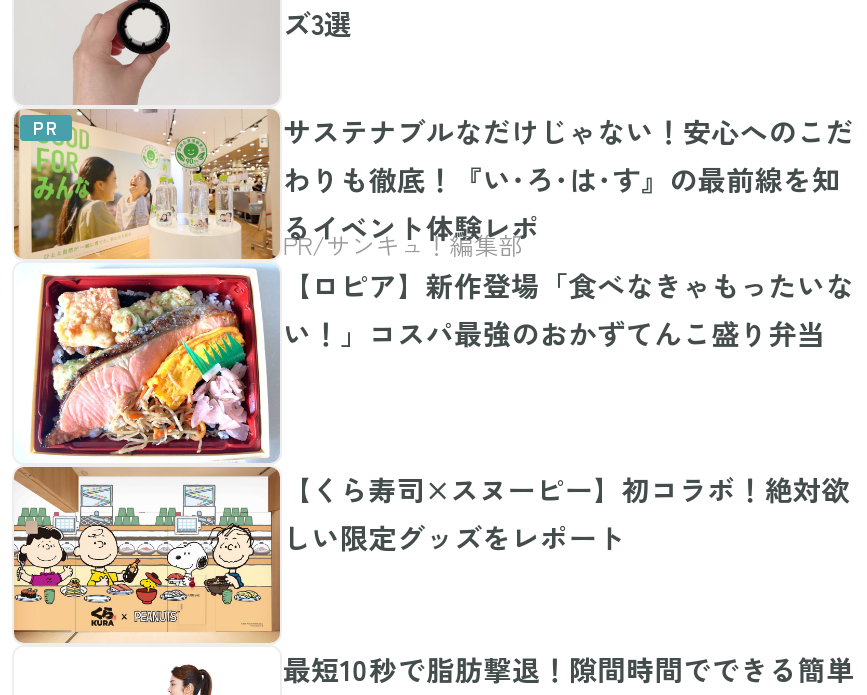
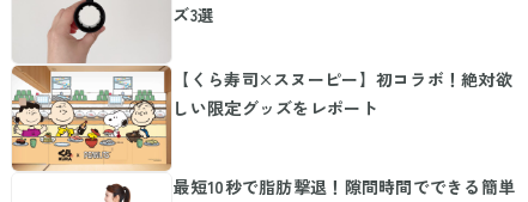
[12,110,854,462] [image] | サステナブルなだけじゃない！安心へのこだ | わりも徹底！『い･ろ･は･す』の最前線を知 | るイベント体験レポ | 【ロピア】新作登場「食べなきゃもったいな | い！」コスパ最強のおかずてんこ盛り弁当 -> none

